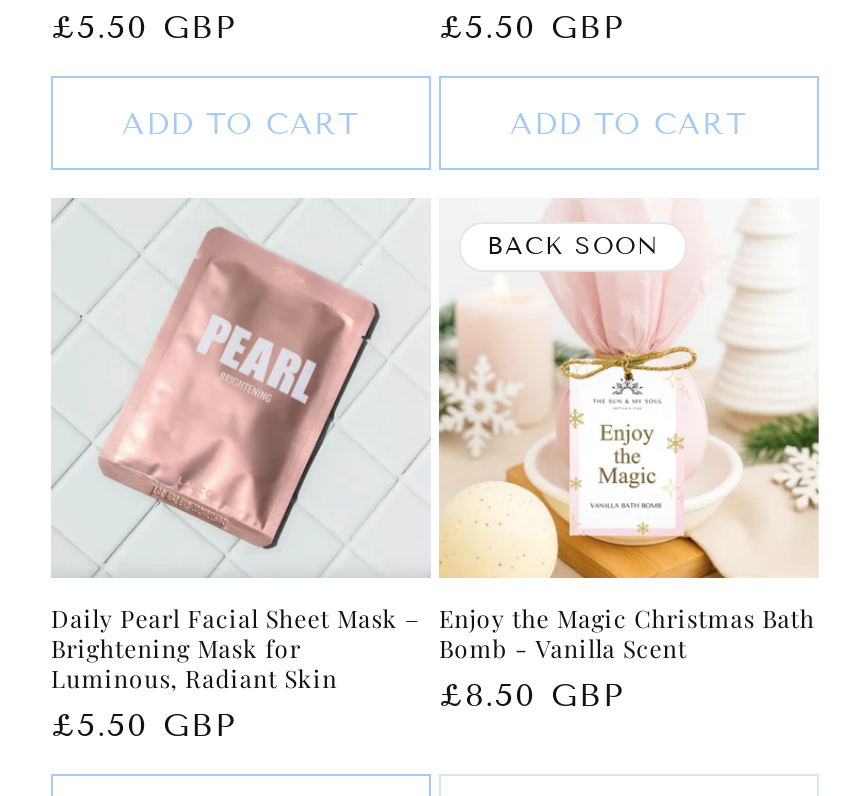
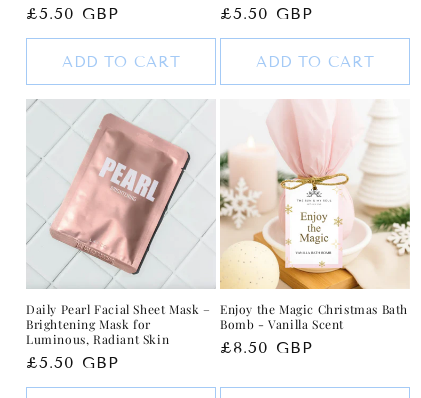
[487,231,659,261] BACK SOON -> none

